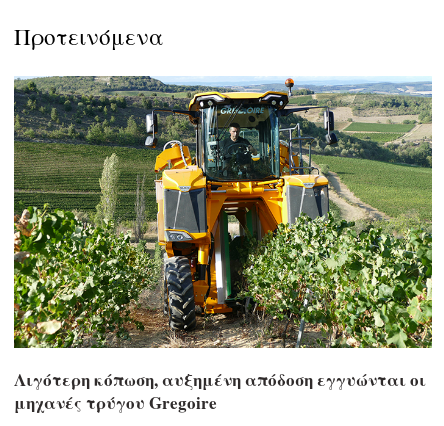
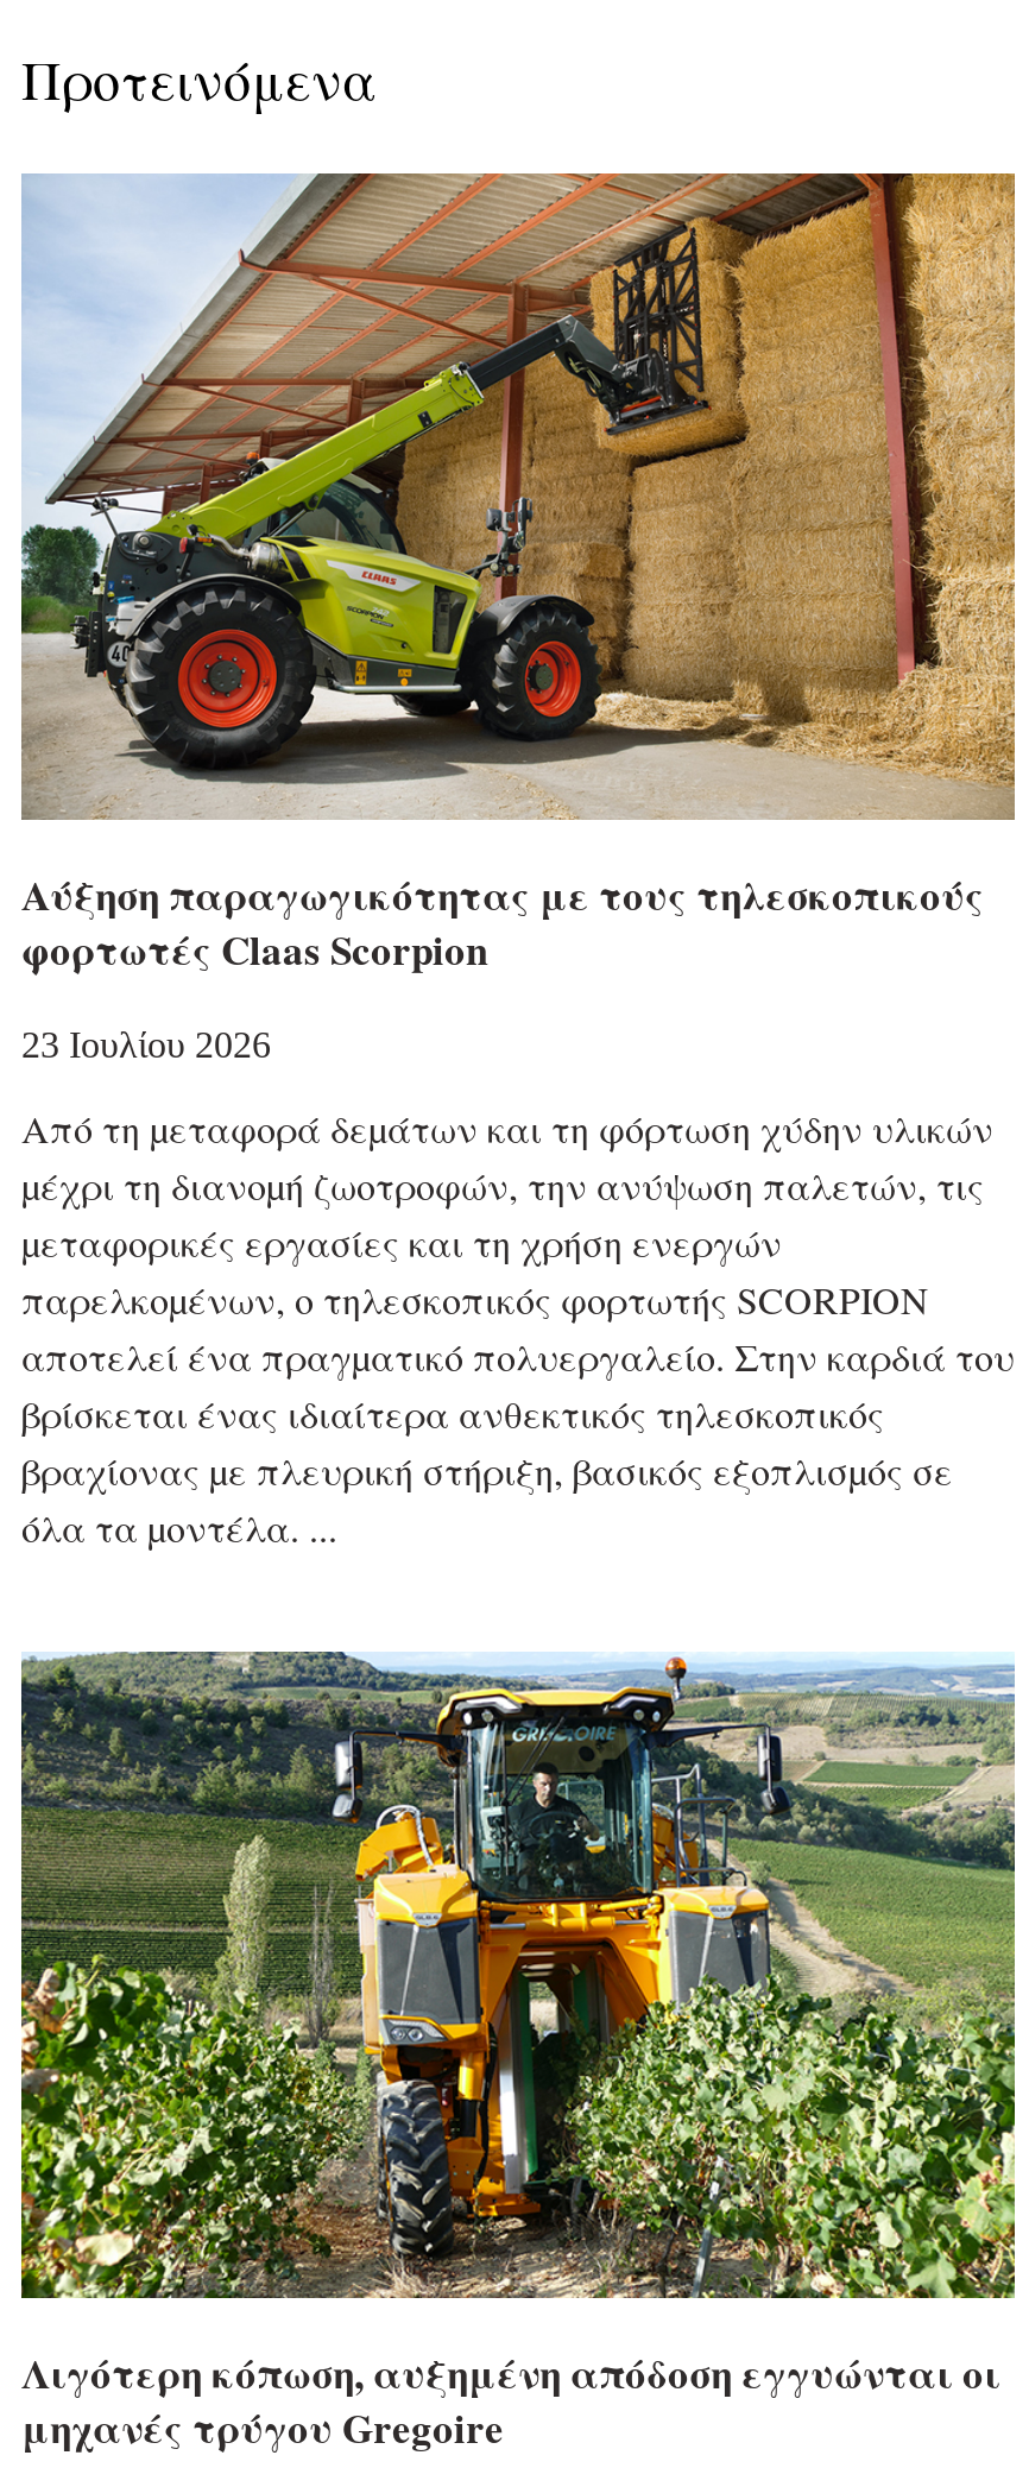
none -> [21,171,1017,1551] [image] | Αύξηση παραγωγικότητας με τους τηλεσκοπικούς | φορτωτές Claas Scorpion | 23 Ιουλίου 2026 | Από τη µεταφορά δεµάτων και τη φόρτωση χύδην υλικών | µέχρι τη διανοµή ζωοτροφών, την ανύψωση παλετών, τις | µεταφορικές εργασίες και τη χρήση ενεργών | παρελκοµένων, ο τηλεσκοπικός φορτωτής SCORPION | αποτελεί ένα πραγµατικό πολυεργαλείο. Στην καρδιά του | βρίσκεται ένας ιδιαίτερα ανθεκτικός τηλεσκοπικός | βραχίονας µε πλευρική στήριξη, βασικός εξοπλισµός σε | όλα τα µοντέλα.

